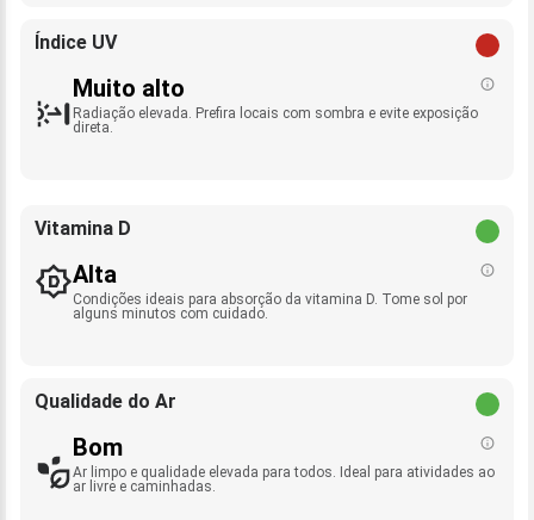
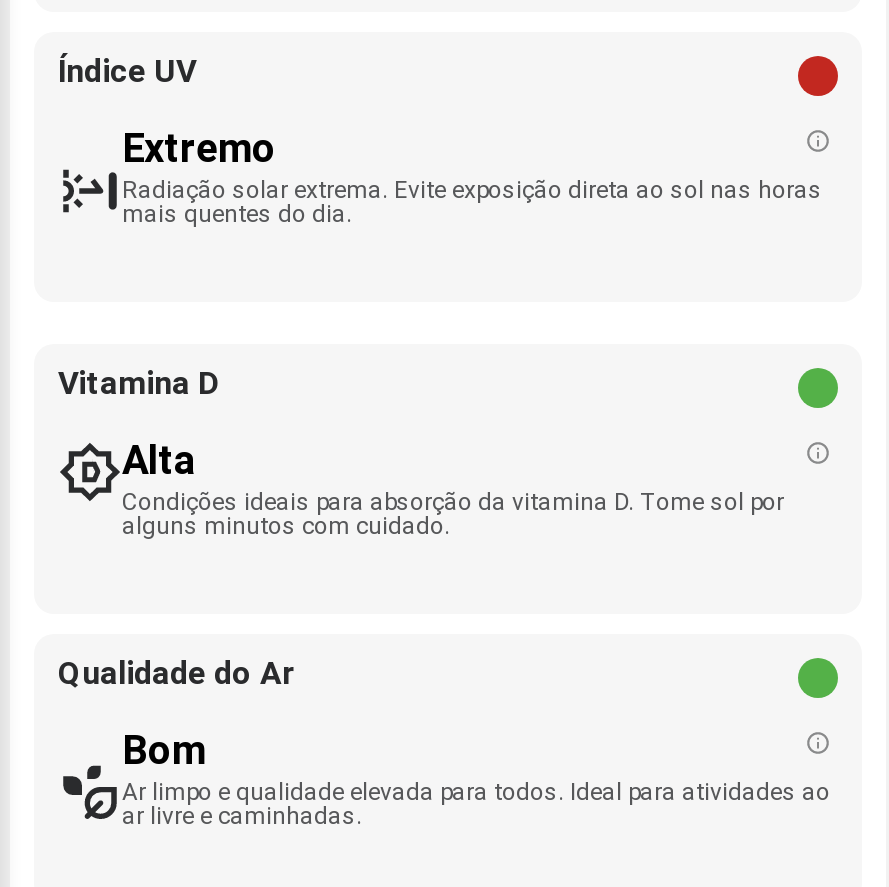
[73,74,478,136] Muito alto | Radiação elevada. Prefira locais com sombra e evite exposição | direta. -> [122,124,822,228] Extremo | Radiação solar extrema. Evite exposição direta ao sol nas horas | mais quentes do dia.

